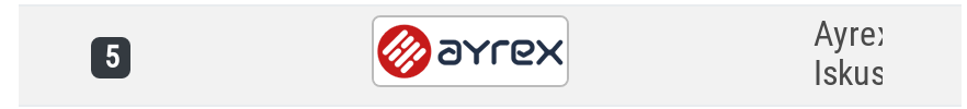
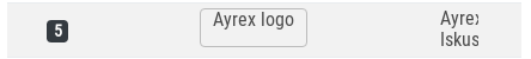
none -> [213,8,294,31] Ayrex logo

